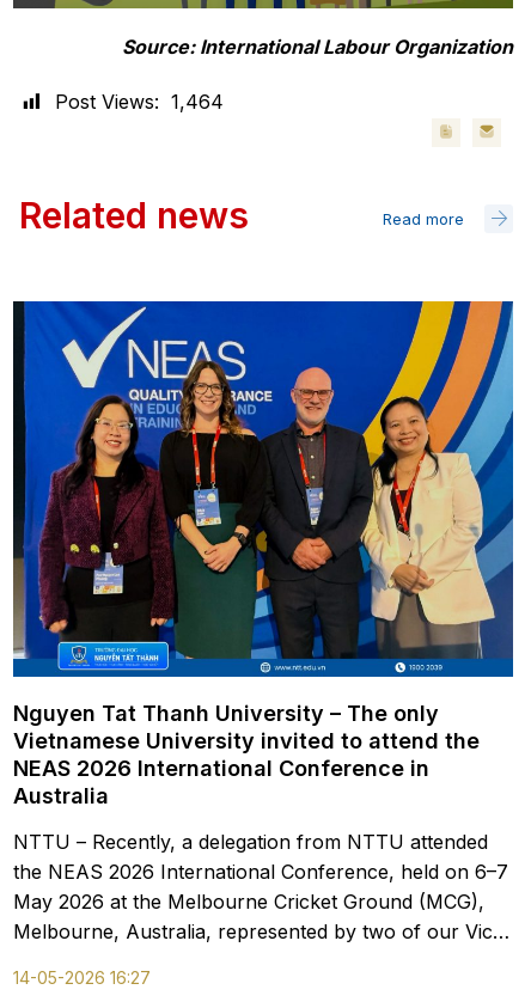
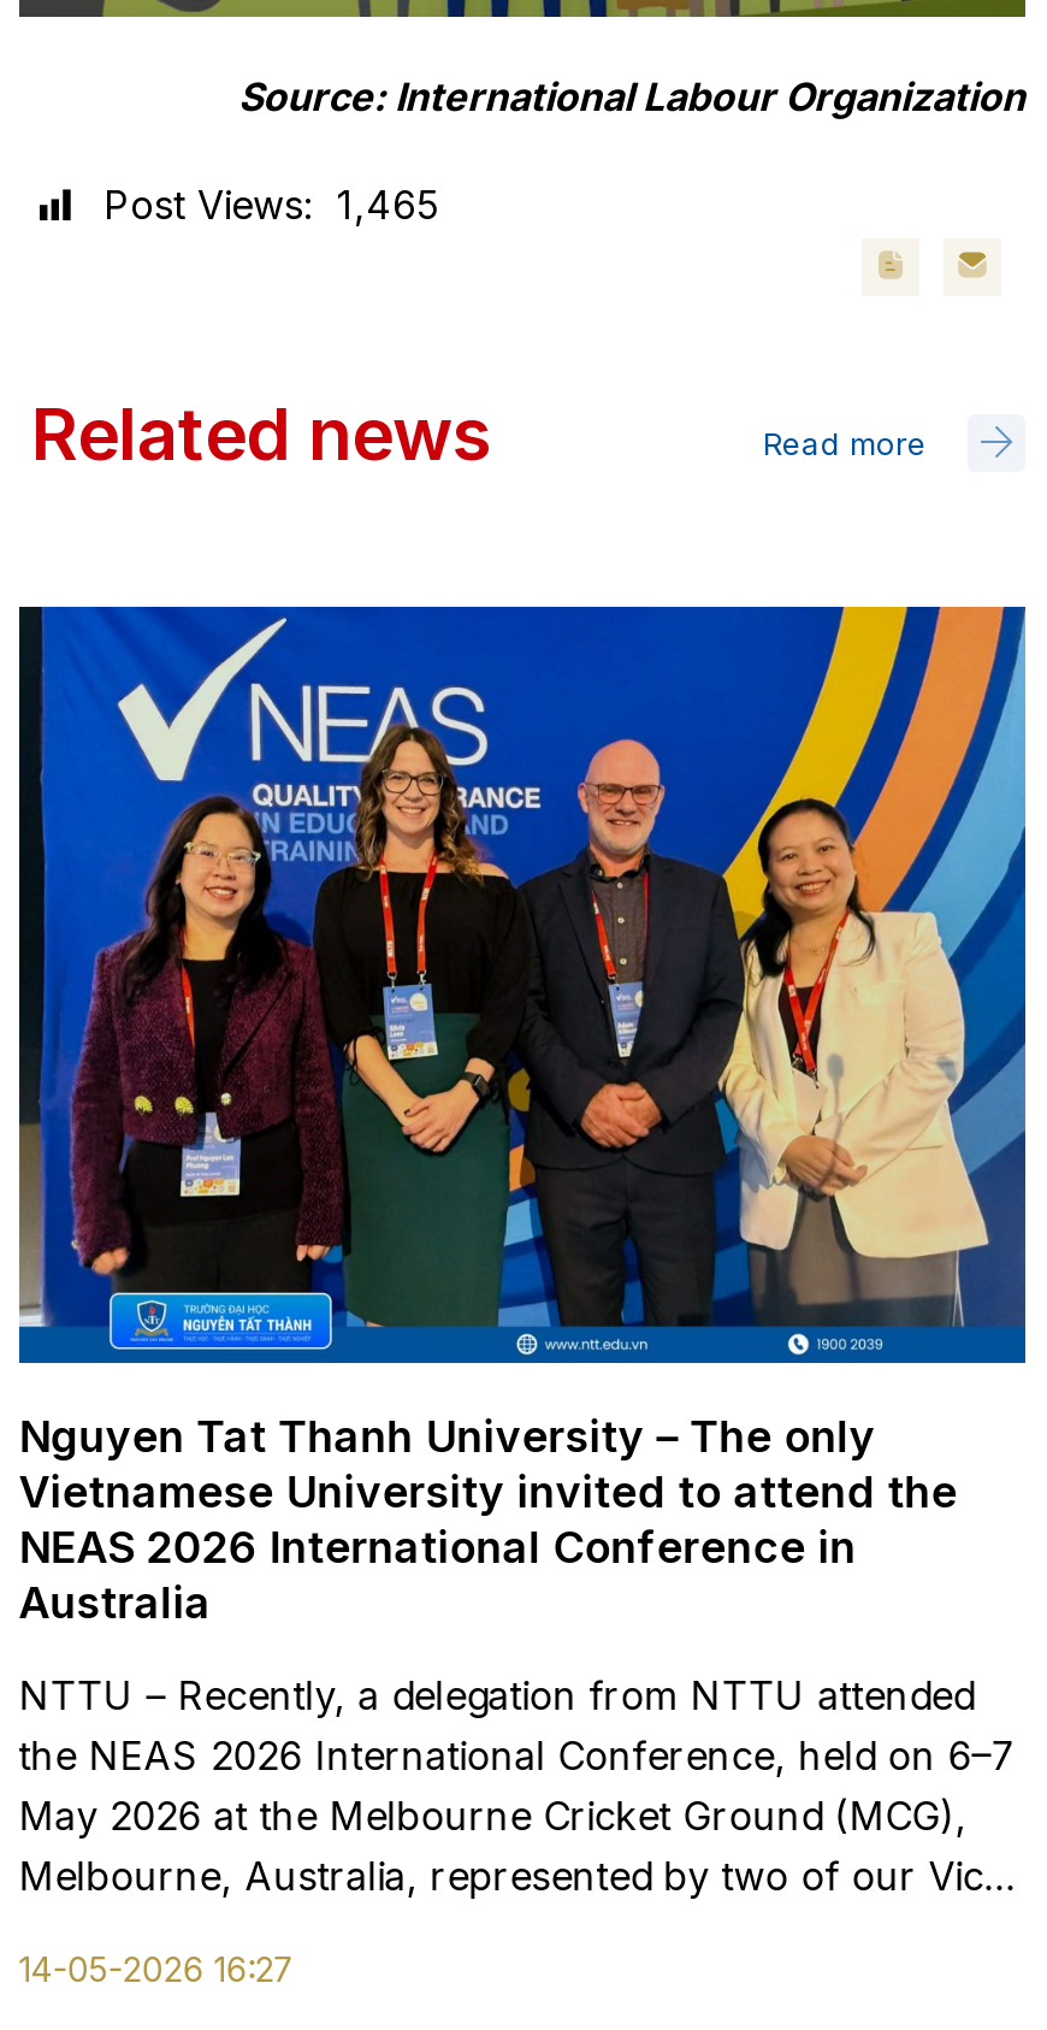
[55,90,224,114] Post Views: 1,464 -> [103,181,438,229] Post Views: 1,465

